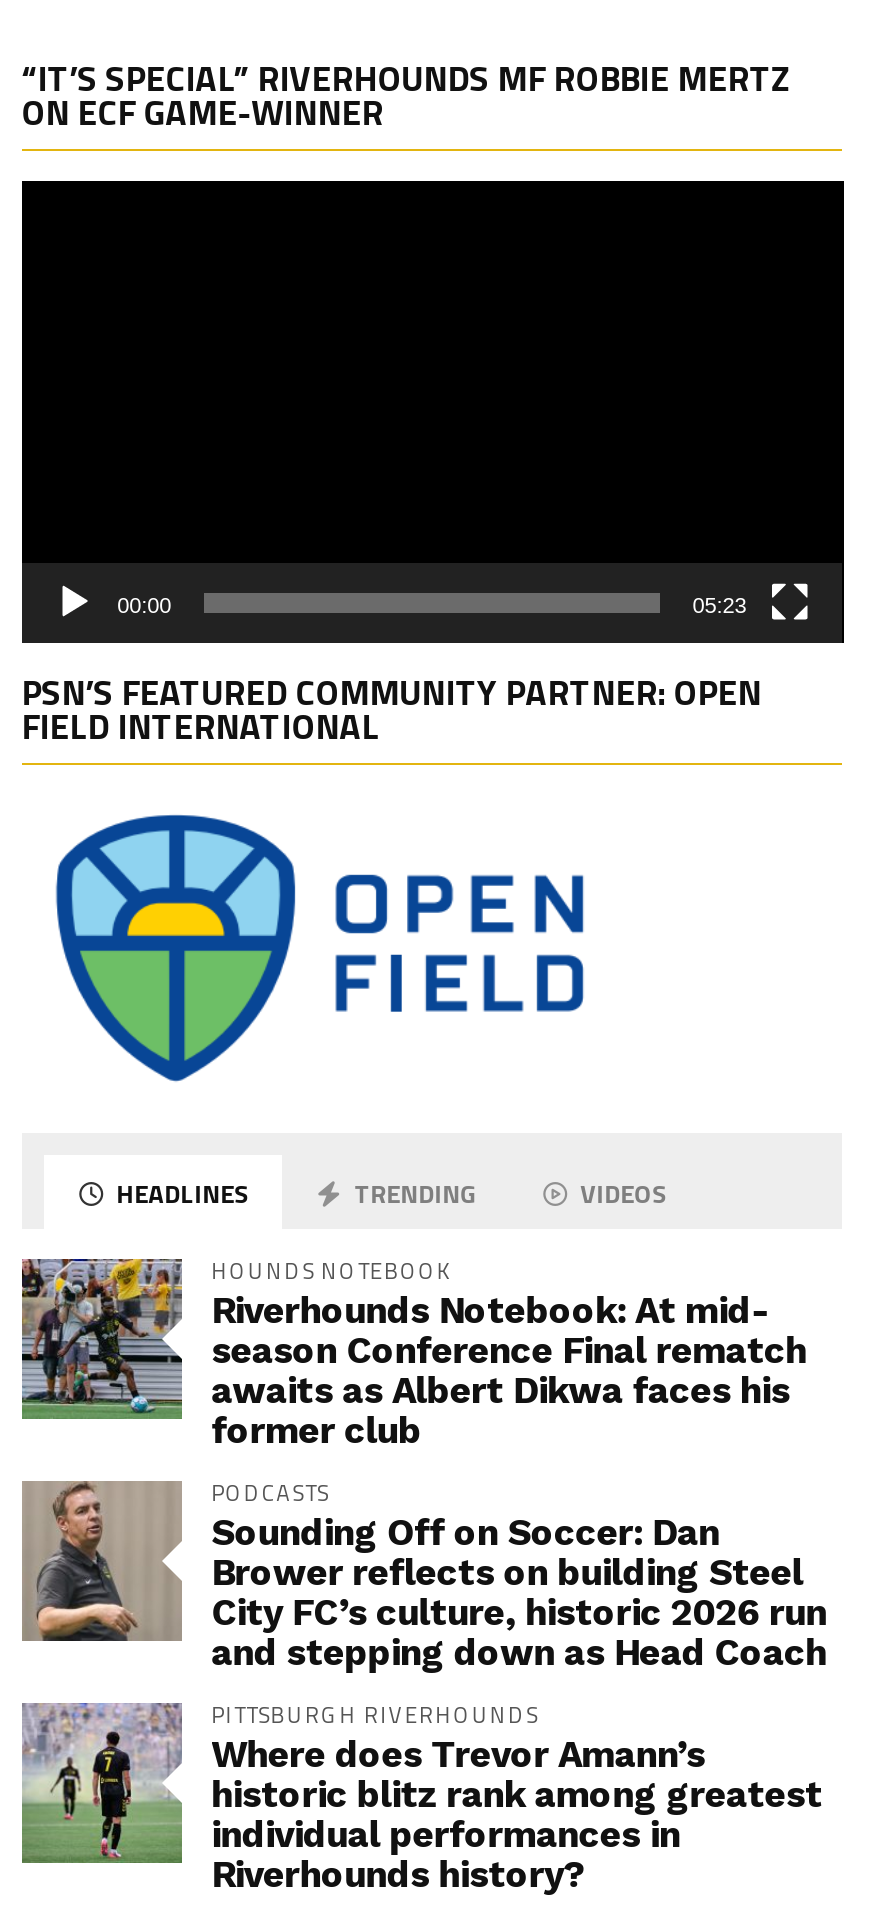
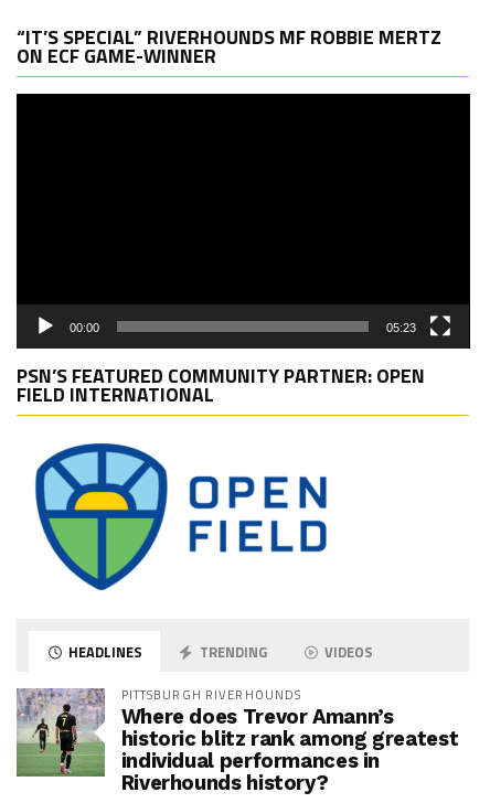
[22,1252,827,1672] [image] | HOUNDS NOTEBOOK | Riverhounds Notebook: At mid- | season Conference Final rematch | awaits as Albert Dikwa faces his | former club | PODCASTS | Sounding Off on Soccer: Dan | Brower reflects on building Steel | City FC’s culture, historic 2026 run | and stepping down as Head Coach -> none
[20,1479,182,1643] [image] -> none

